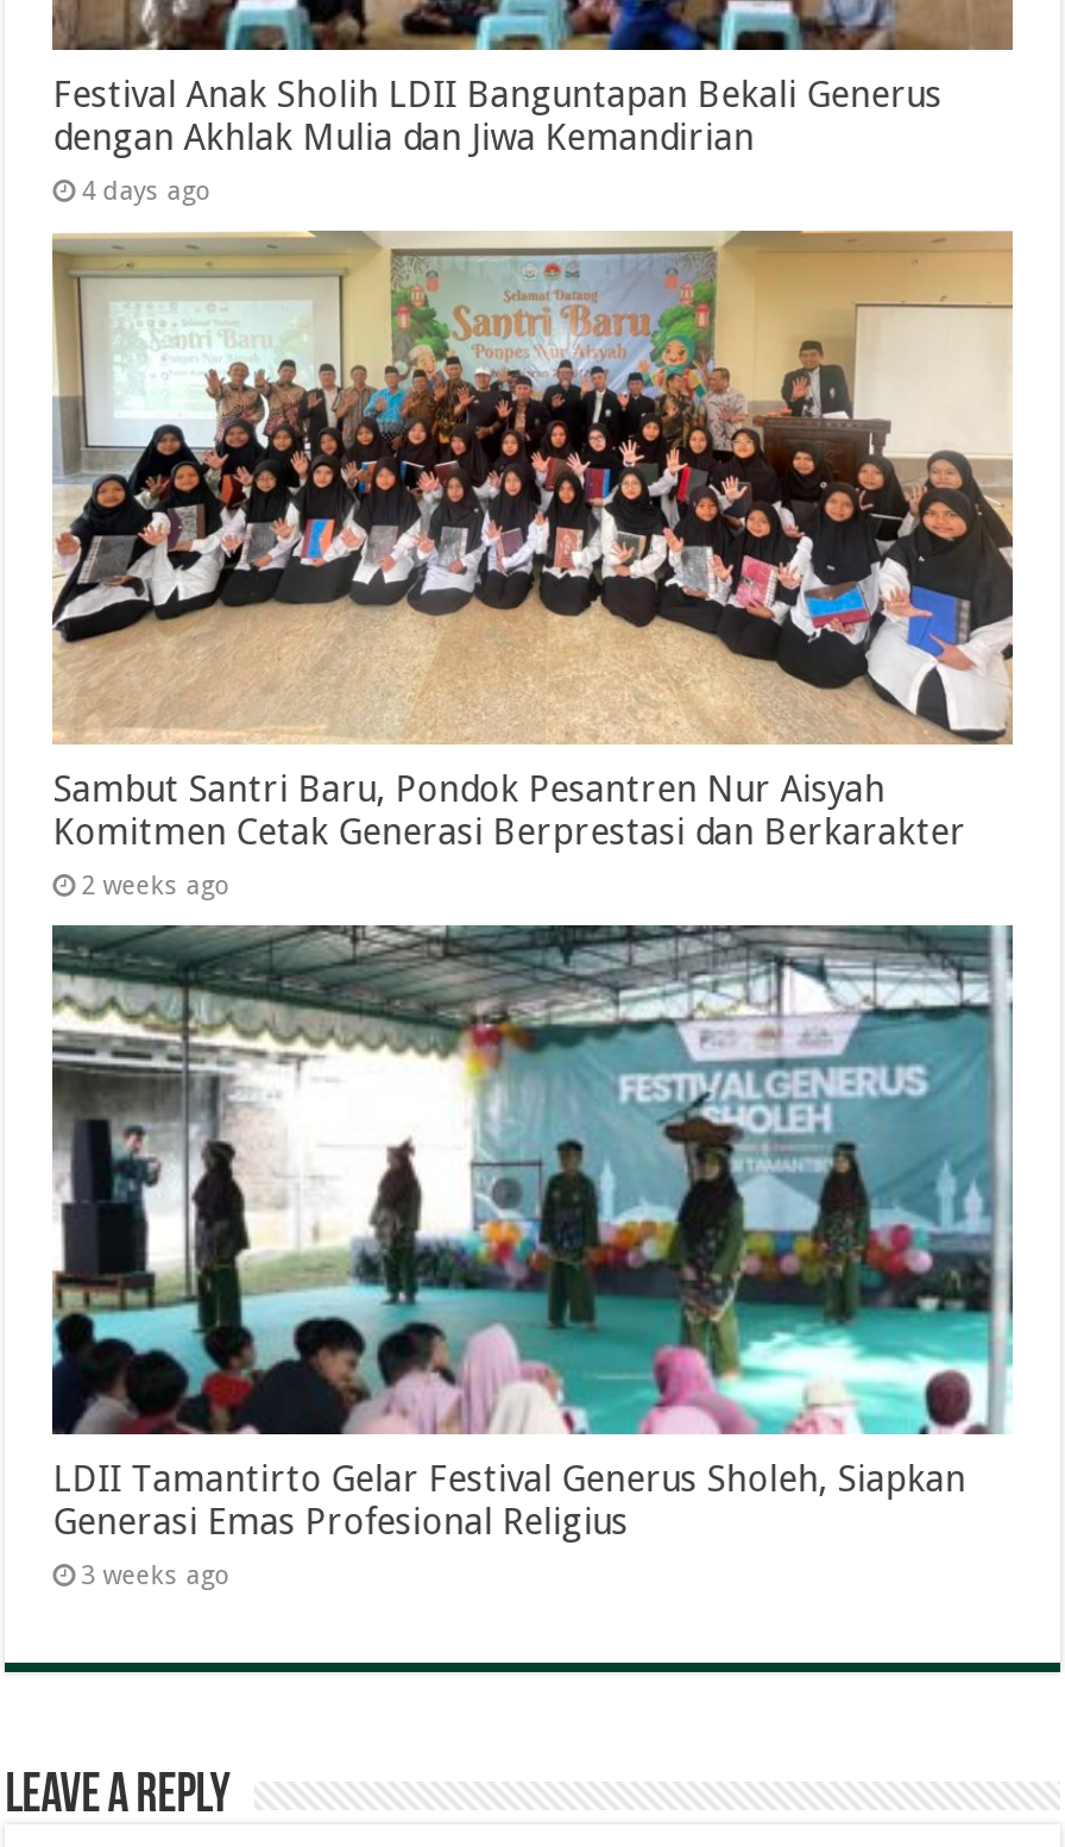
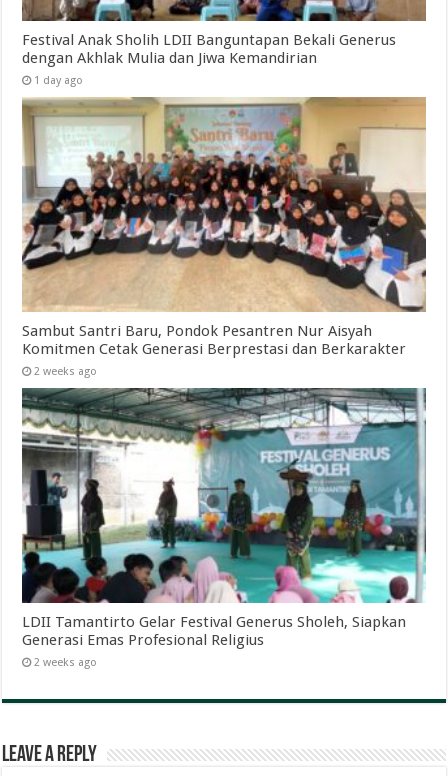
[81,176,212,207] 4 days ago -> [34,74,83,87] 1 day ago
[81,1561,231,1592] 3 weeks ago -> [34,656,97,669] 2 weeks ago

